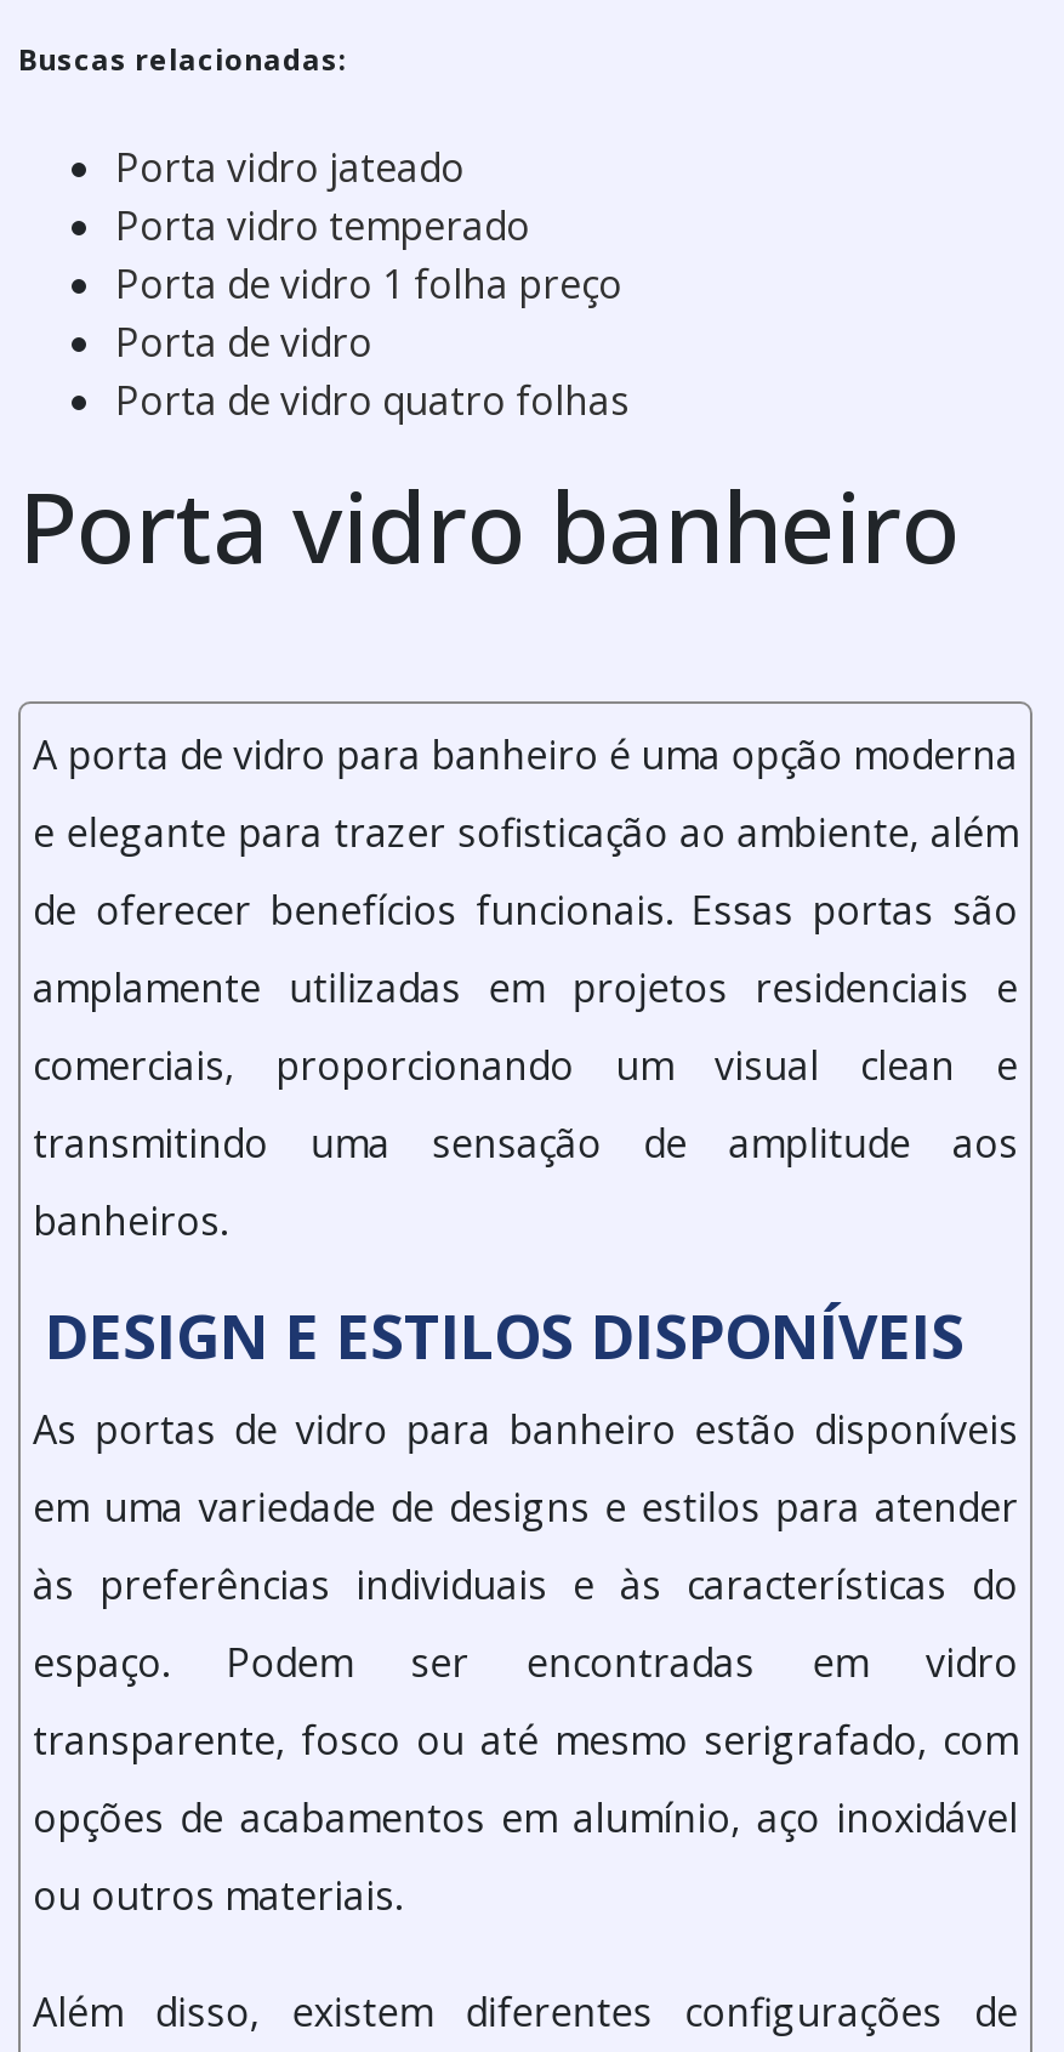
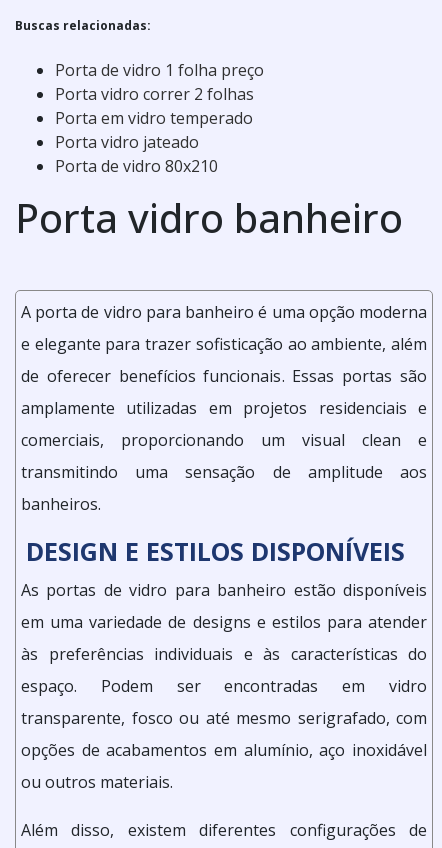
moved [115,141,465,194] -> [55,131,199,153]: Porta vidro jateado
[115,199,530,252] Porta vidro temperado -> none
moved [115,257,622,311] -> [55,59,264,81]: Porta de vidro 1 folha preço
[115,316,630,427] Porta de vidro | Porta de vidro quatro folhas -> [55,83,254,177] Porta vidro correr 2 folhas | Porta em vidro temperado | Porta de vidro 80x210

